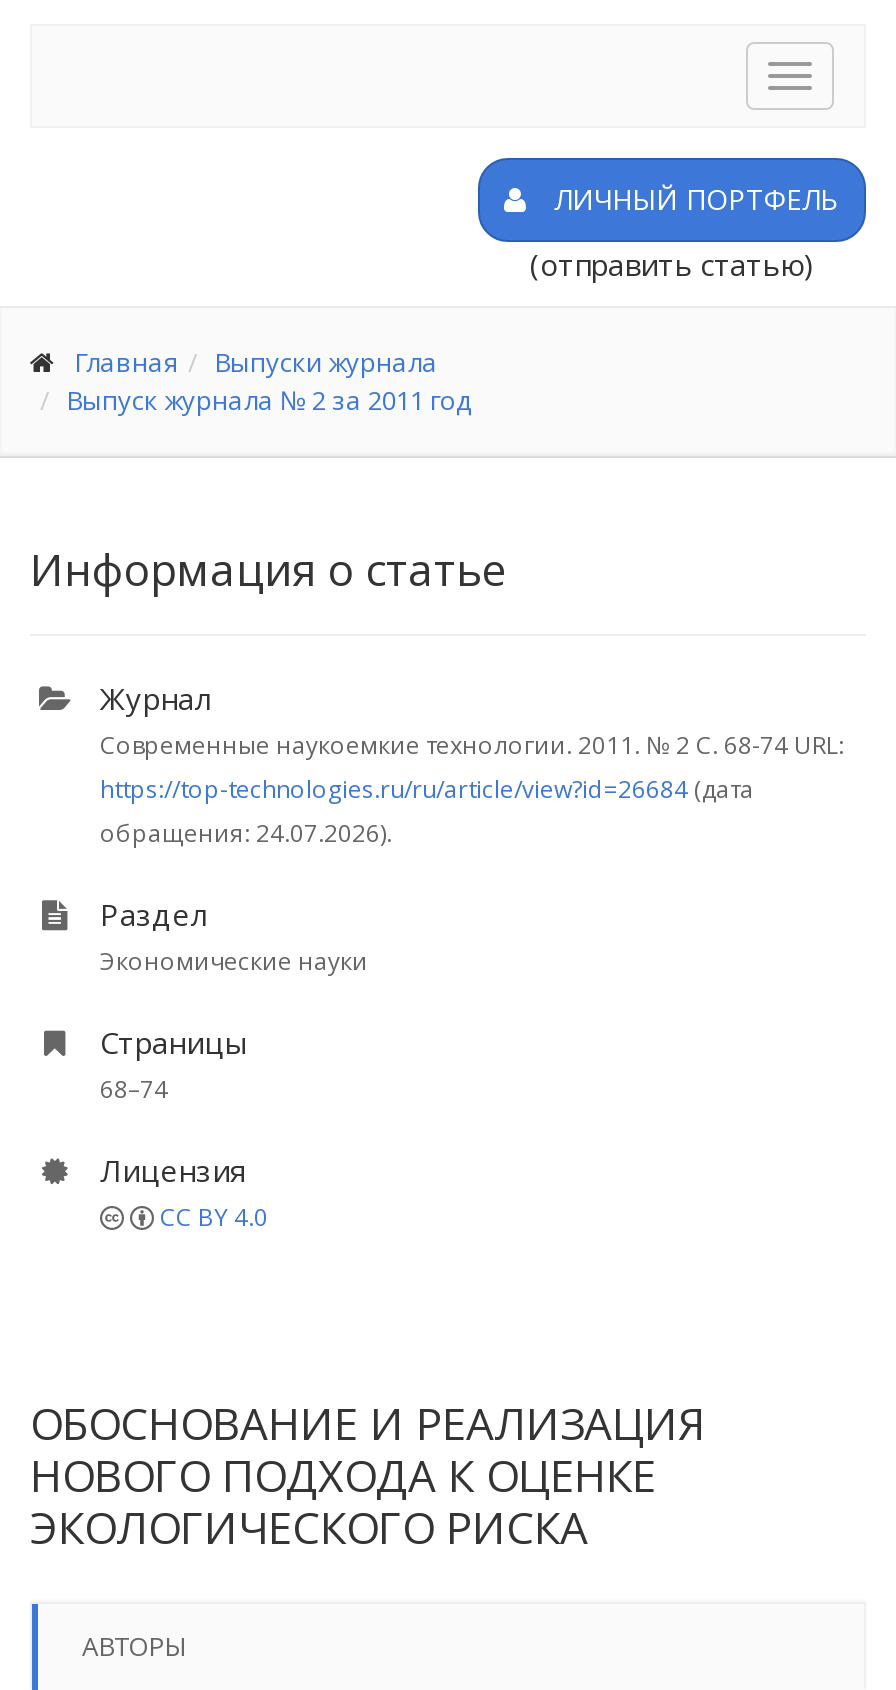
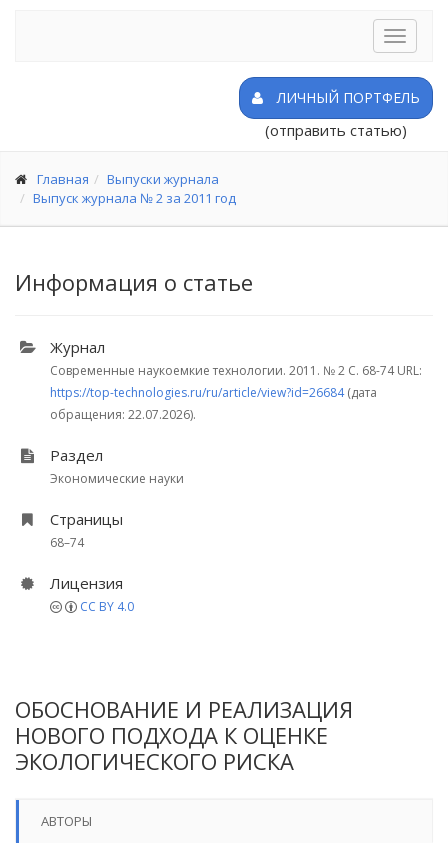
[100,816,392,850] обращения: 24.07.2026). -> [50,406,196,423] обращения: 22.07.2026).

